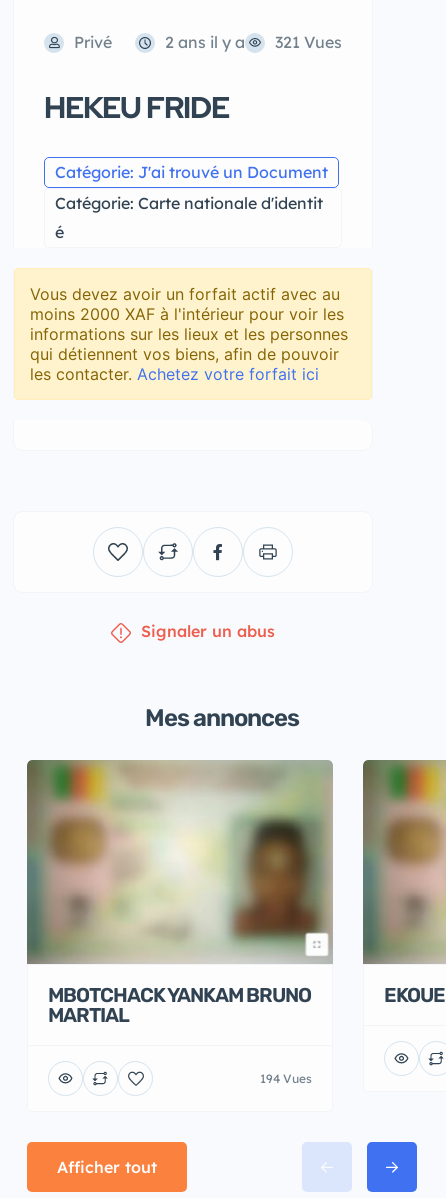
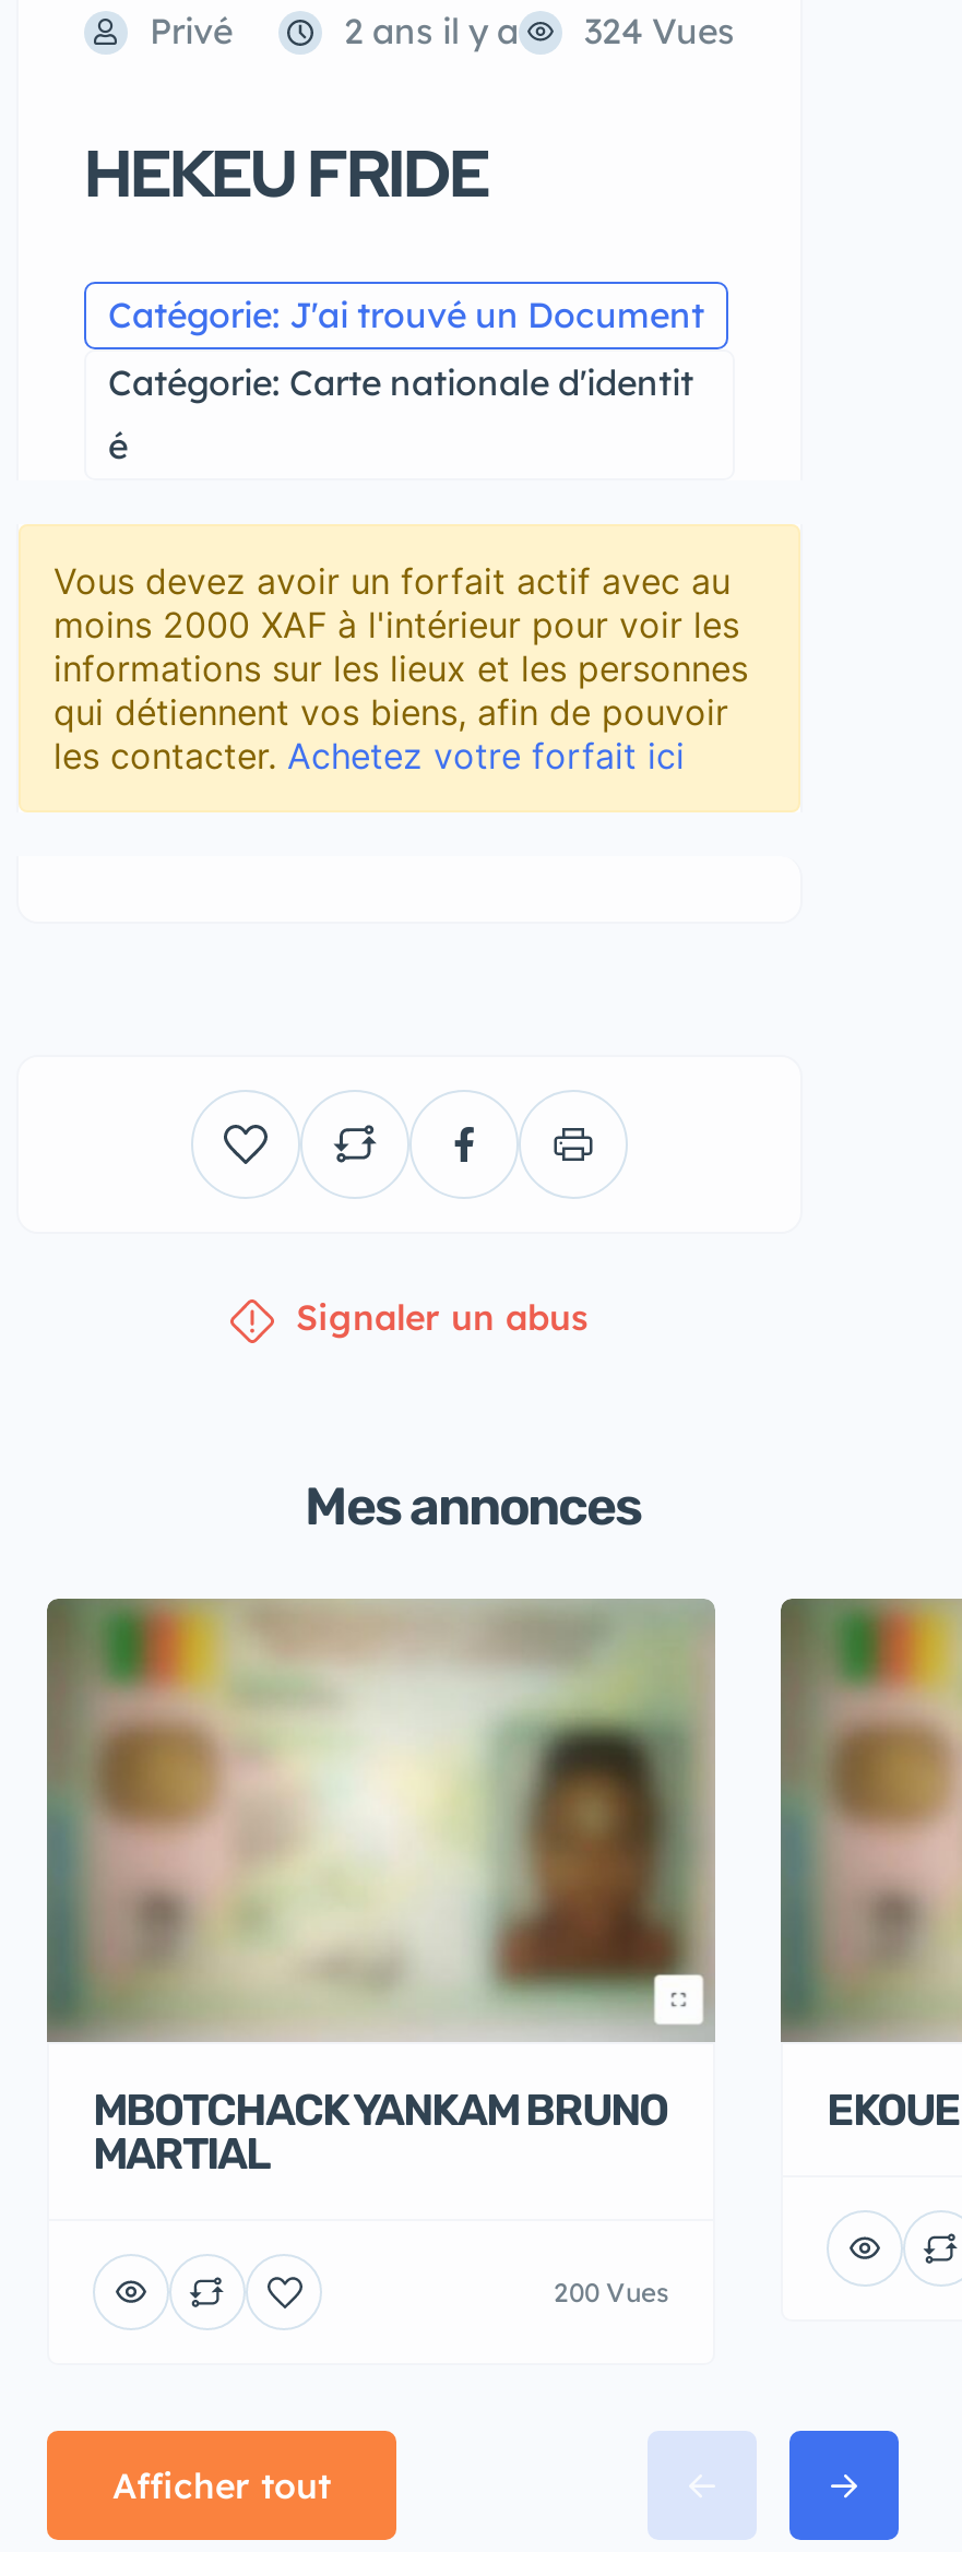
[165,32,342,52] 2 ans il y a 321 Vues -> [344,9,735,53] 2 ans il y a 324 Vues
[260,1071,312,1086] 194 Vues -> [554,2276,669,2308] 200 Vues

